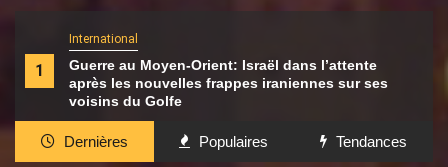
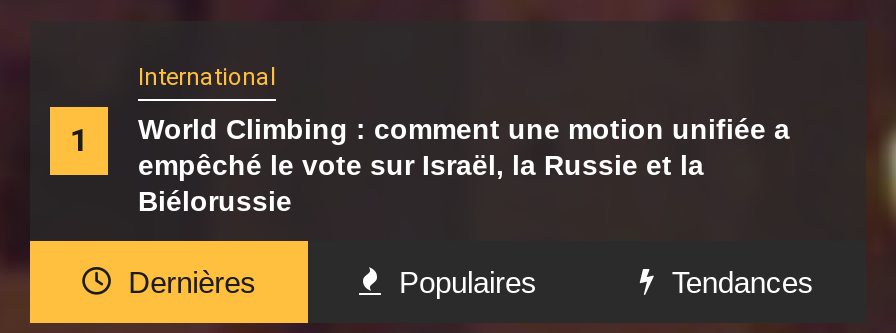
[69,57,388,109] Guerre au Moyen-Orient: Israël dans l’attente | après les nouvelles frappes iraniennes sur ses | voisins du Golfe -> [138,113,790,217] World Climbing : comment une motion unifiée a | empêché le vote sur Israël, la Russie et la | Biélorussie

